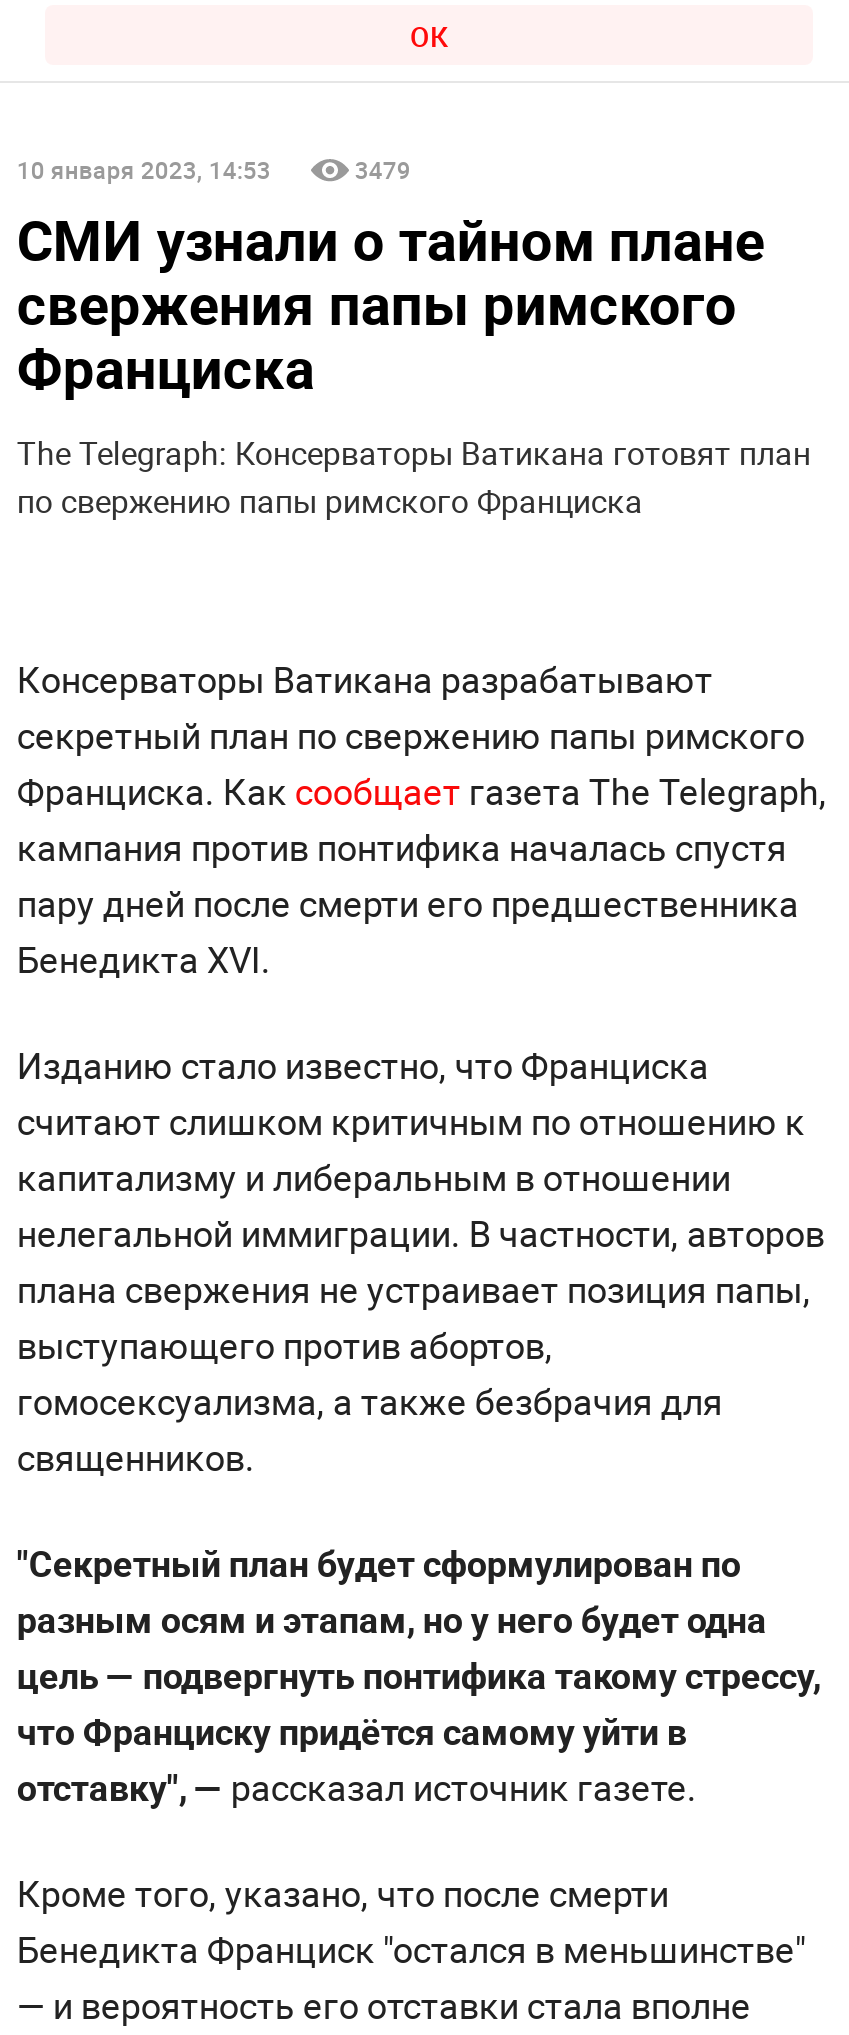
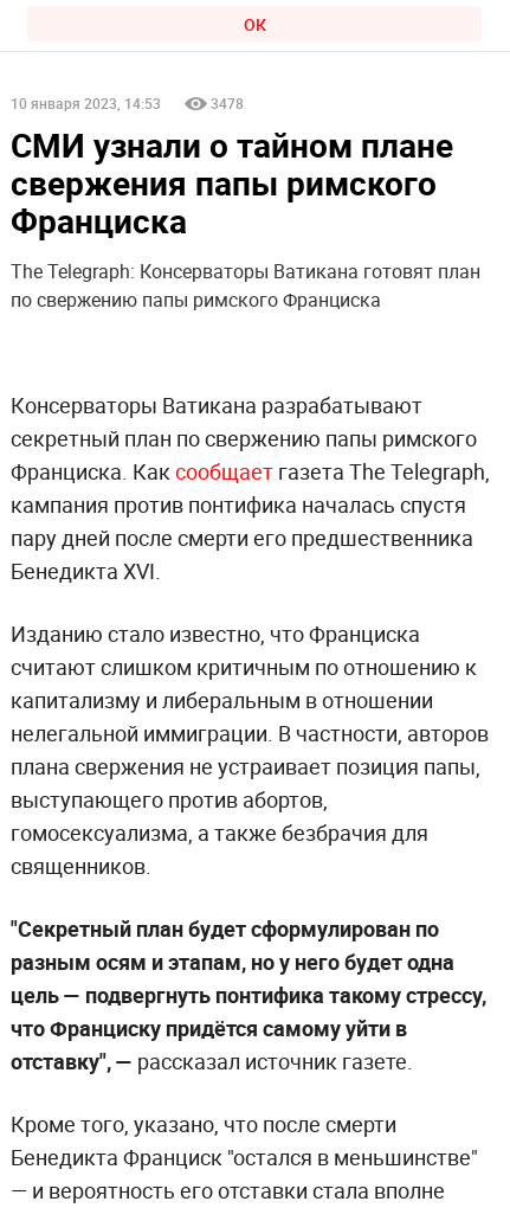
[355,153,411,185] 3479 -> [211,93,244,112] 3478

